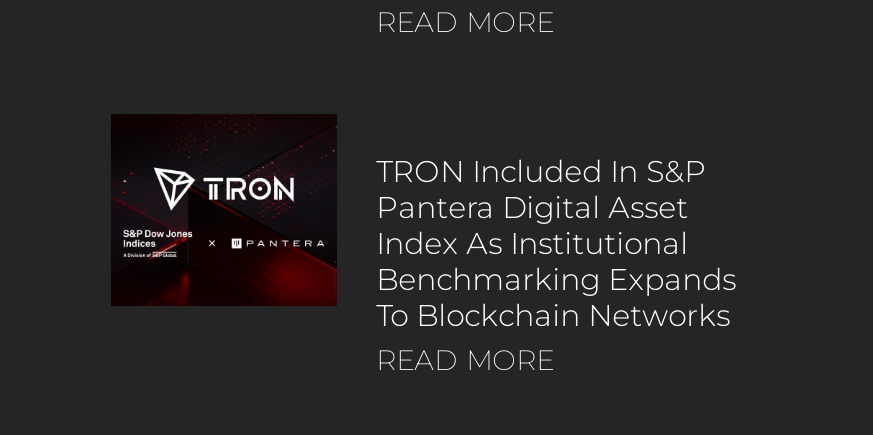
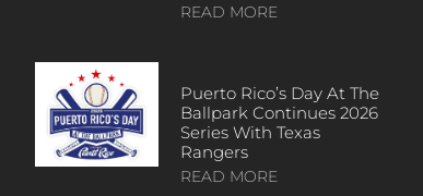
[109,114,736,335] [image] | TRON Included In S&P | Pantera Digital Asset | Index As Institutional | Benchmarking Expands | To Blockchain Networks -> [34,61,379,168] [image] | Puerto Rico’s Day At The | Ballpark Continues 2026 | Series With Texas | Rangers

